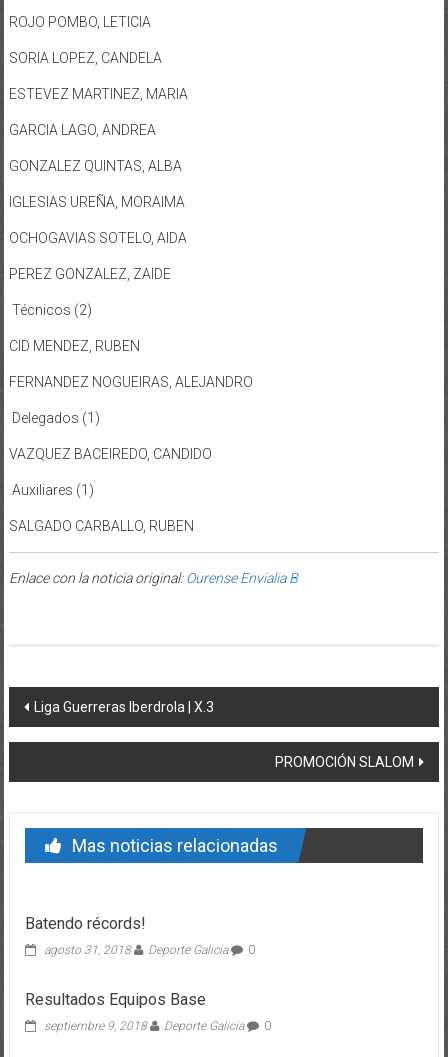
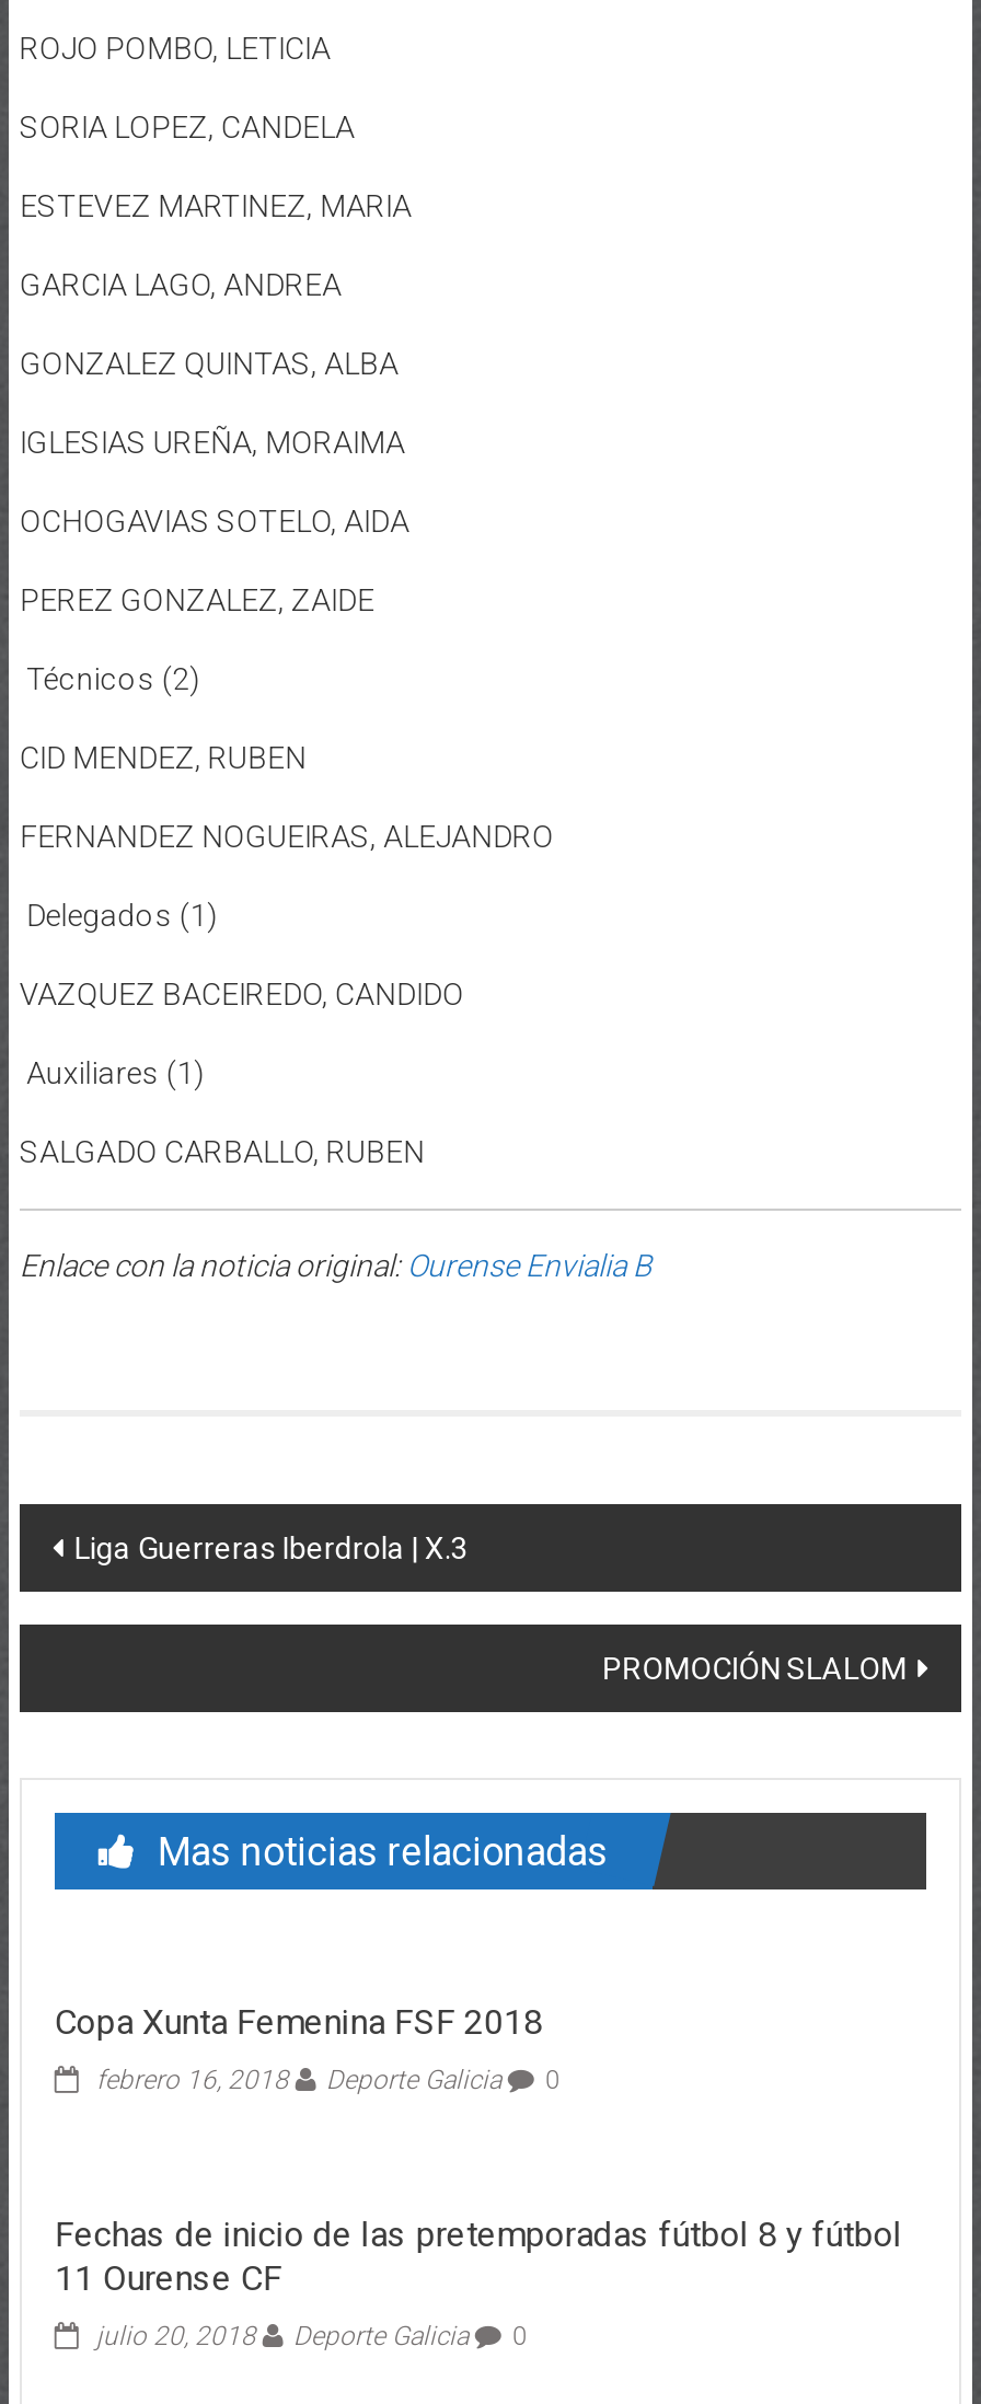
[25,914,146,933] Batendo récords! -> [55,2002,543,2044] Copa Xunta Femenina FSF 2018
[44,943,255,957] agosto 31, 2018 Deporte Galicia 0 -> [96,2066,560,2096] febrero 16, 2018 Deporte Galicia 0
[25,990,206,1009] Resultados Equipos Base -> [55,2214,902,2300] Fechas de inicio de las pretemporadas fútbol 8 y fútbol | 11 Ourense CF
[44,1019,271,1033] septiembre 9, 2018 Deporte Galicia 0 -> [96,2322,528,2352] julio 20, 2018 Deporte Galicia 0

